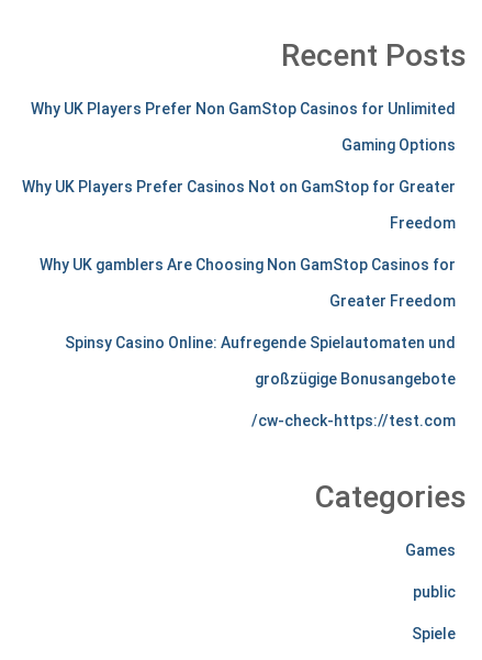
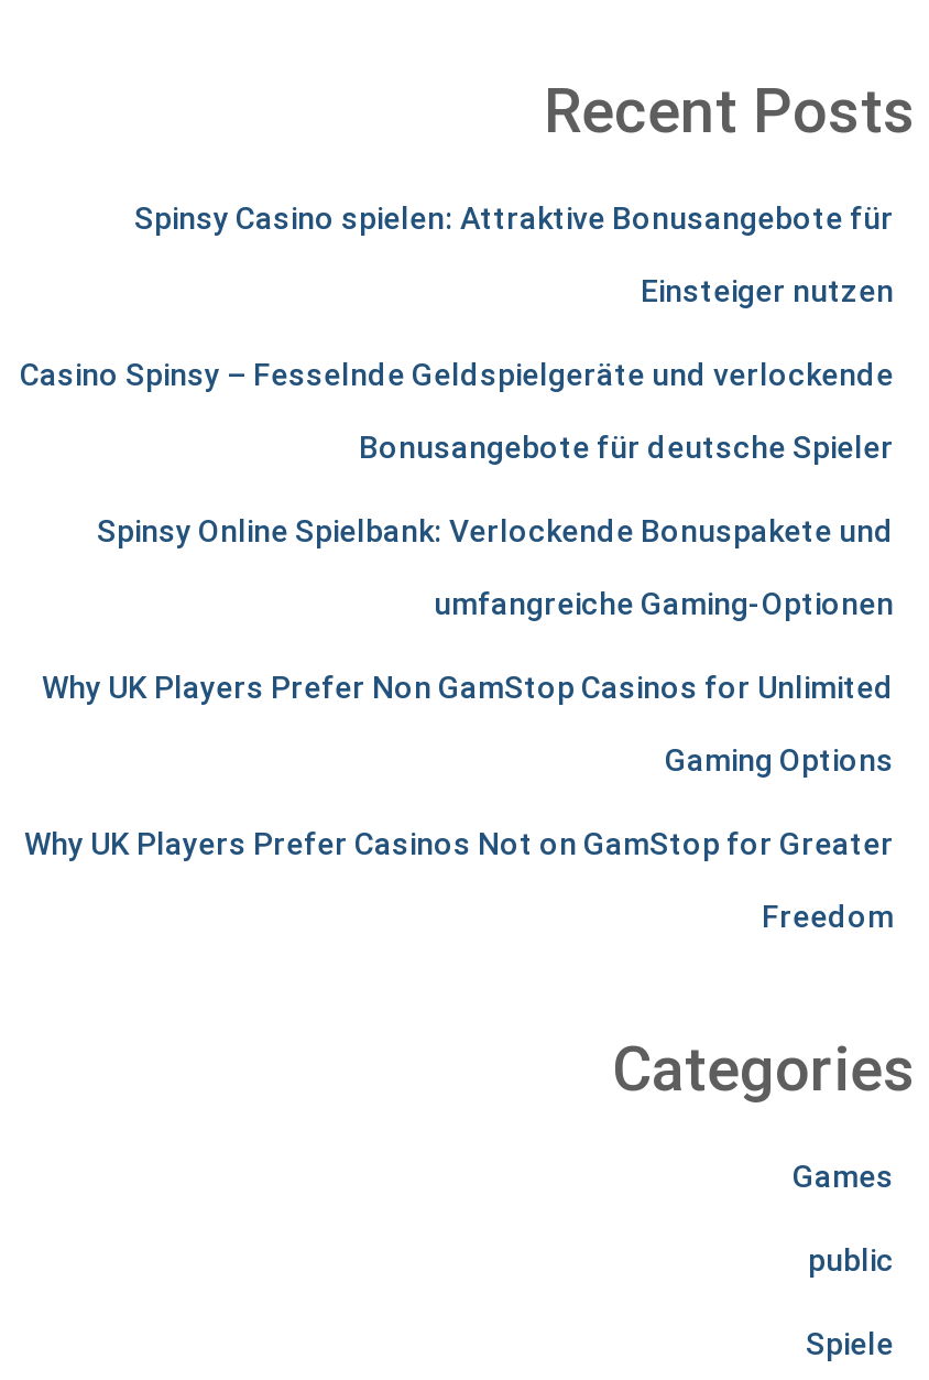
none -> [20,200,894,621] Spinsy Casino spielen: Attraktive Bonusangebote für | Einsteiger nutzen | Casino Spinsy – Fesselnde Geldspielgeräte und verlockende | Bonusangebote für deutsche Spieler | Spinsy Online Spielbank: Verlockende Bonuspakete und | umfangreiche Gaming-Optionen
moved [22,100,456,231] -> [24,669,894,933]: Why UK Players Prefer Non GamStop Casinos for Unlimited | Gaming Options | Why UK Players Prefer Casinos Not on GamStop for Greater | Freedom
[40,256,456,429] Why UK gamblers Are Choosing Non GamStop Casinos for | Greater Freedom | Spinsy Casino Online: Aufregende Spielautomaten und | großzügige Bonusangebote | cw-check-https://test.com/ -> none

